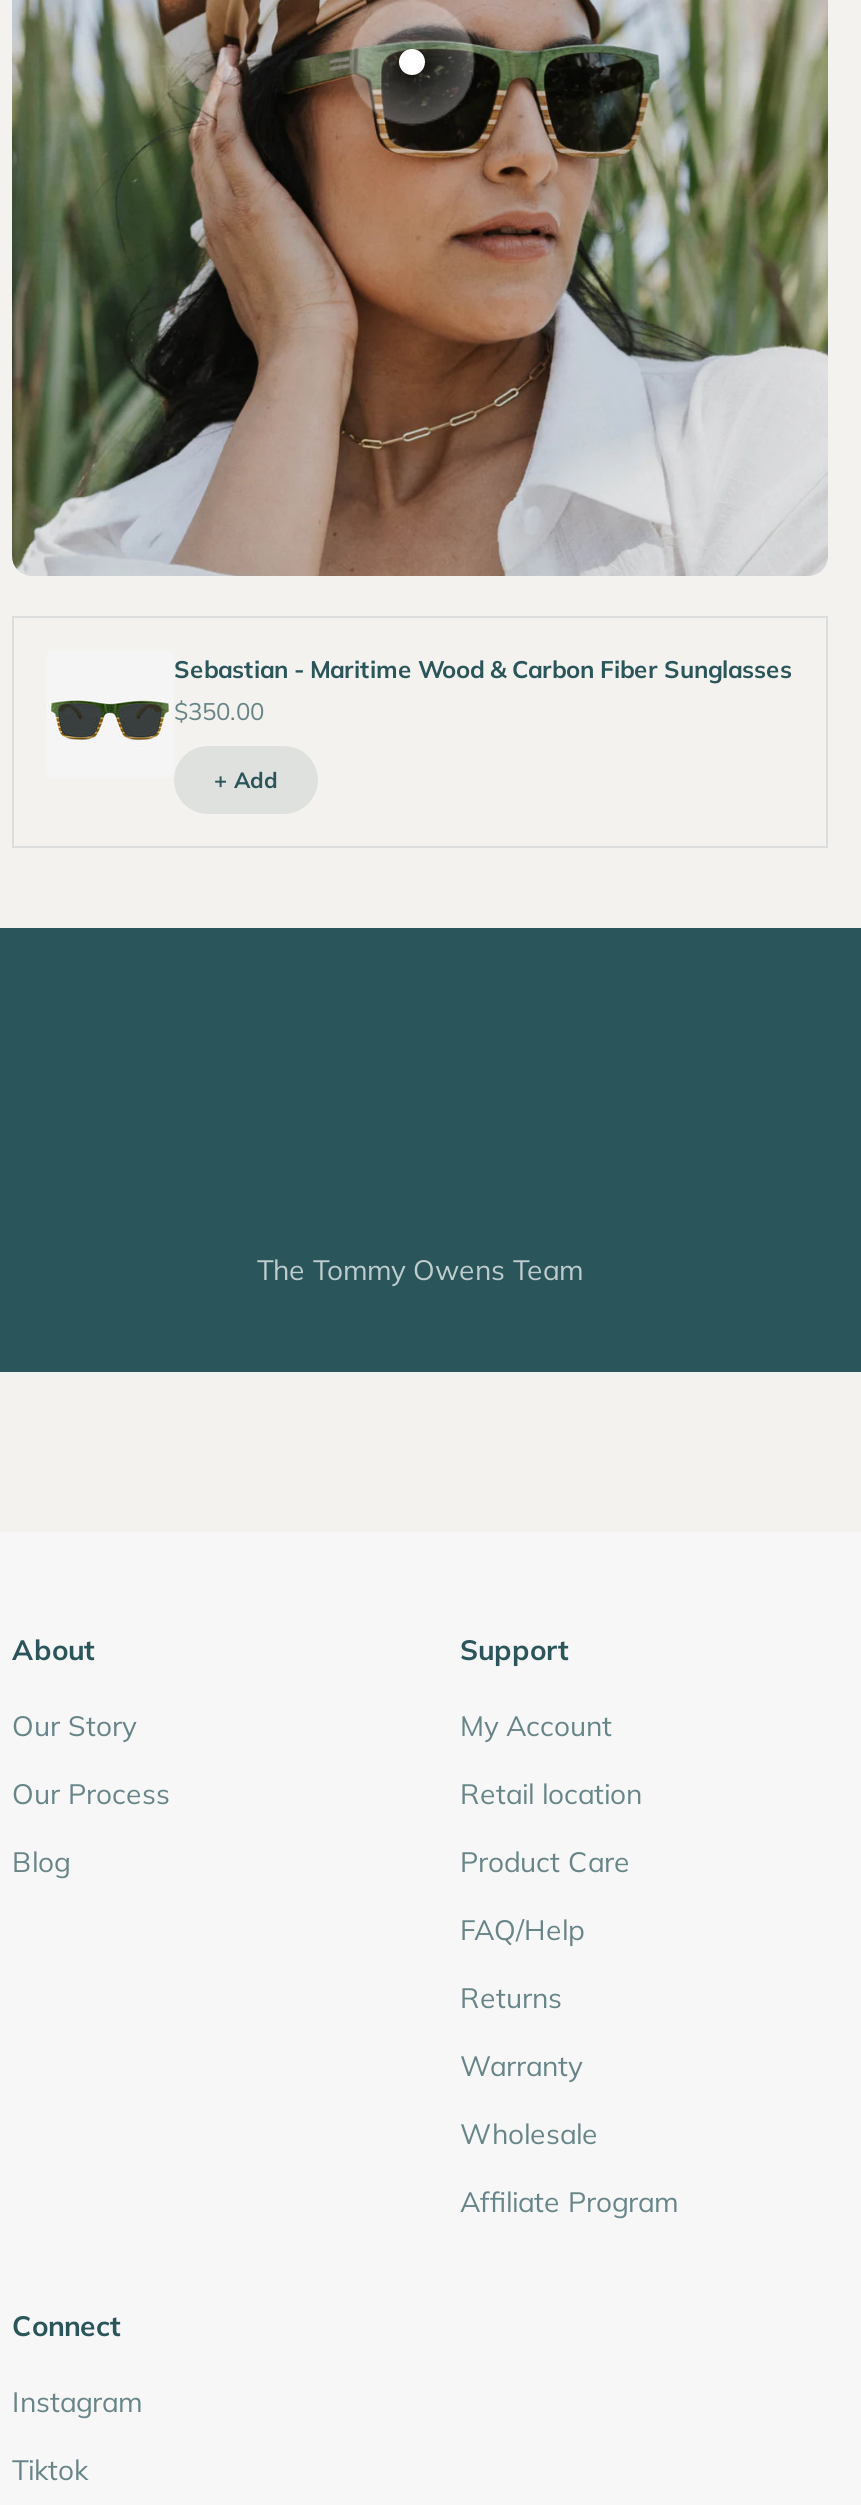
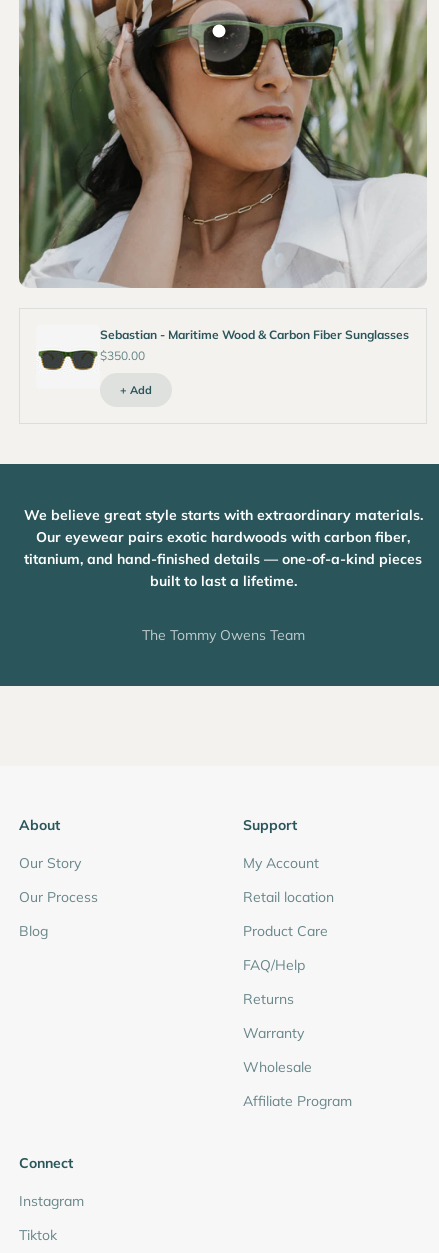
none -> [23,506,422,590] We believe great style starts with extraordinary materials. | Our eyewear pairs exotic hardwoods with carbon fiber, | titanium, and hand-finished details — one-of-a-kind pieces | built to last a lifetime.

